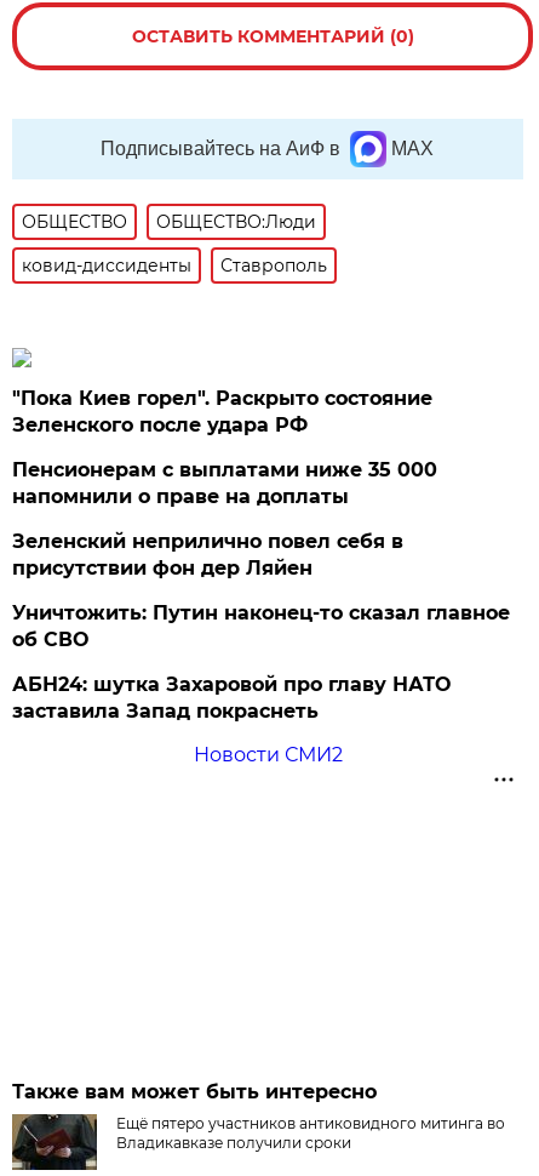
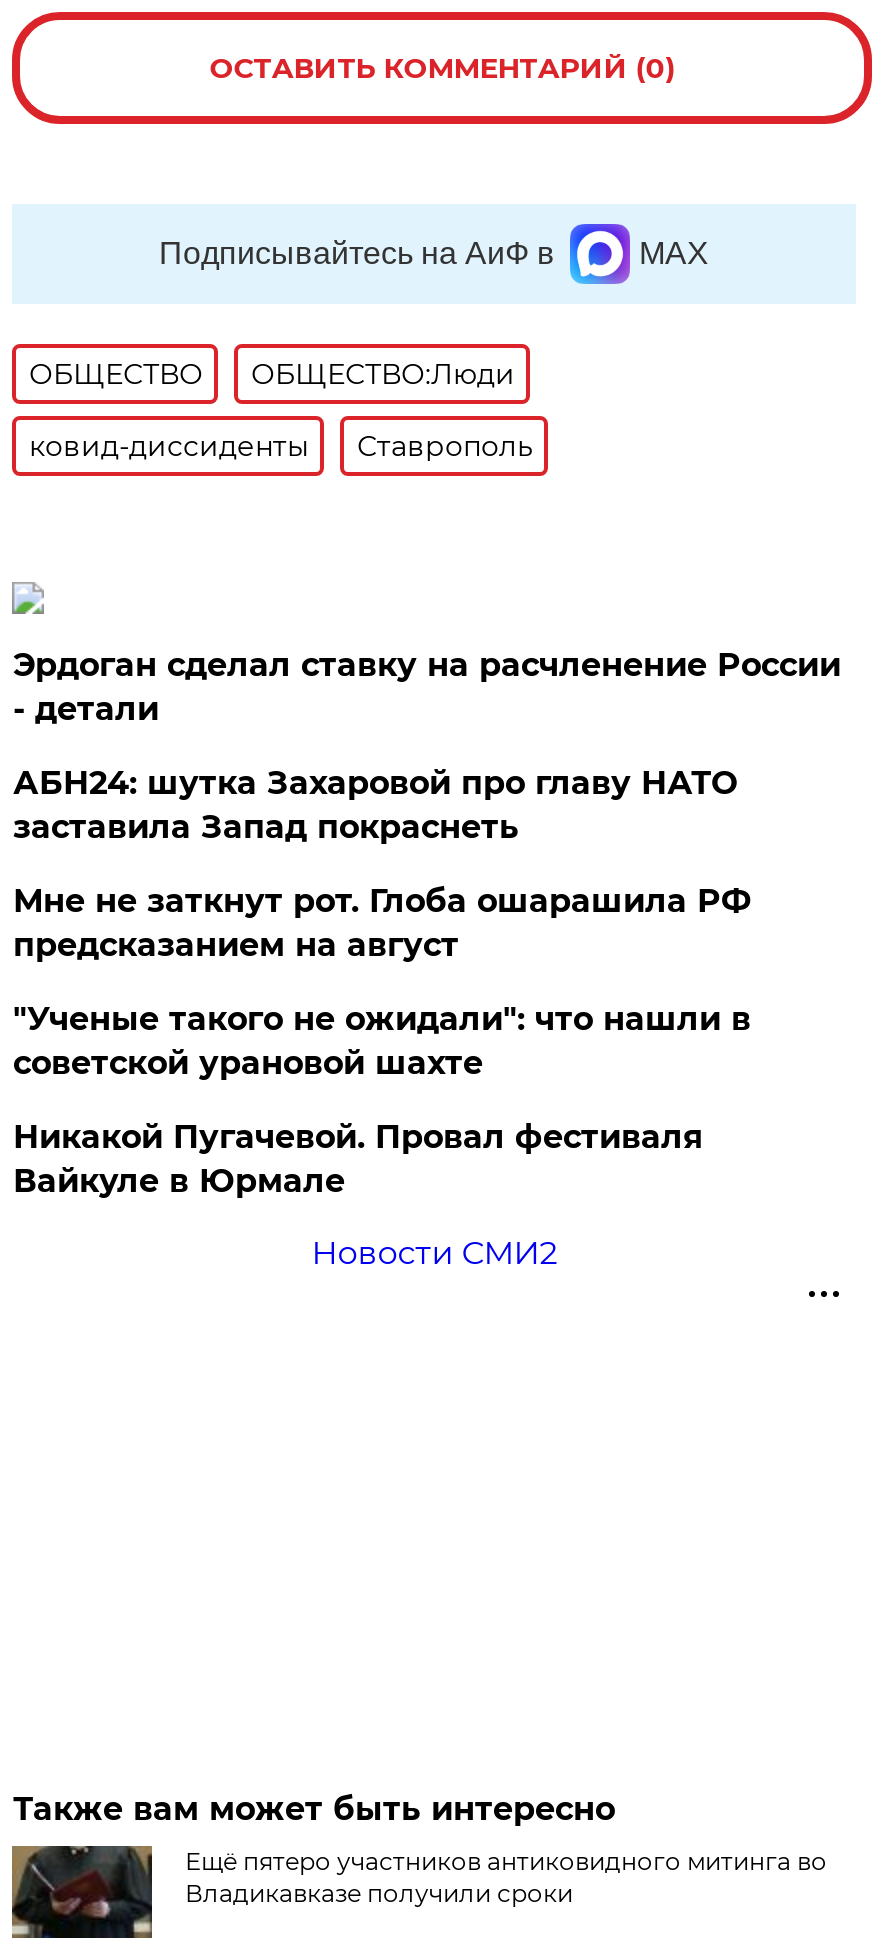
[13,387,510,651] "Пока Киев горел". Раскрыто состояние | Зеленского после удара РФ | Пенсионерам с выплатами ниже 35 000 | напомнили о праве на доплаты | Зеленский неприлично повел cебя в | присутствии фон дер Ляйен | Уничтожить: Путин наконец-то сказал главное | об СВО -> [13,646,841,728] Эрдоган сделал ставку на расчленение России | - детали
moved [13,673,451,723] -> [13,764,737,846]: АБН24: шутка Захаровой про главу НАТО | заставила Запад покраснеть
none -> [13,882,751,1200] Мне не заткнут рот. Глоба ошарашила РФ | предсказанием на август | "Ученые такого не ожидали": что нашли в | советской урановой шахте | Никакой Пугачевой. Провал фестиваля | Вайкуле в Юрмале

